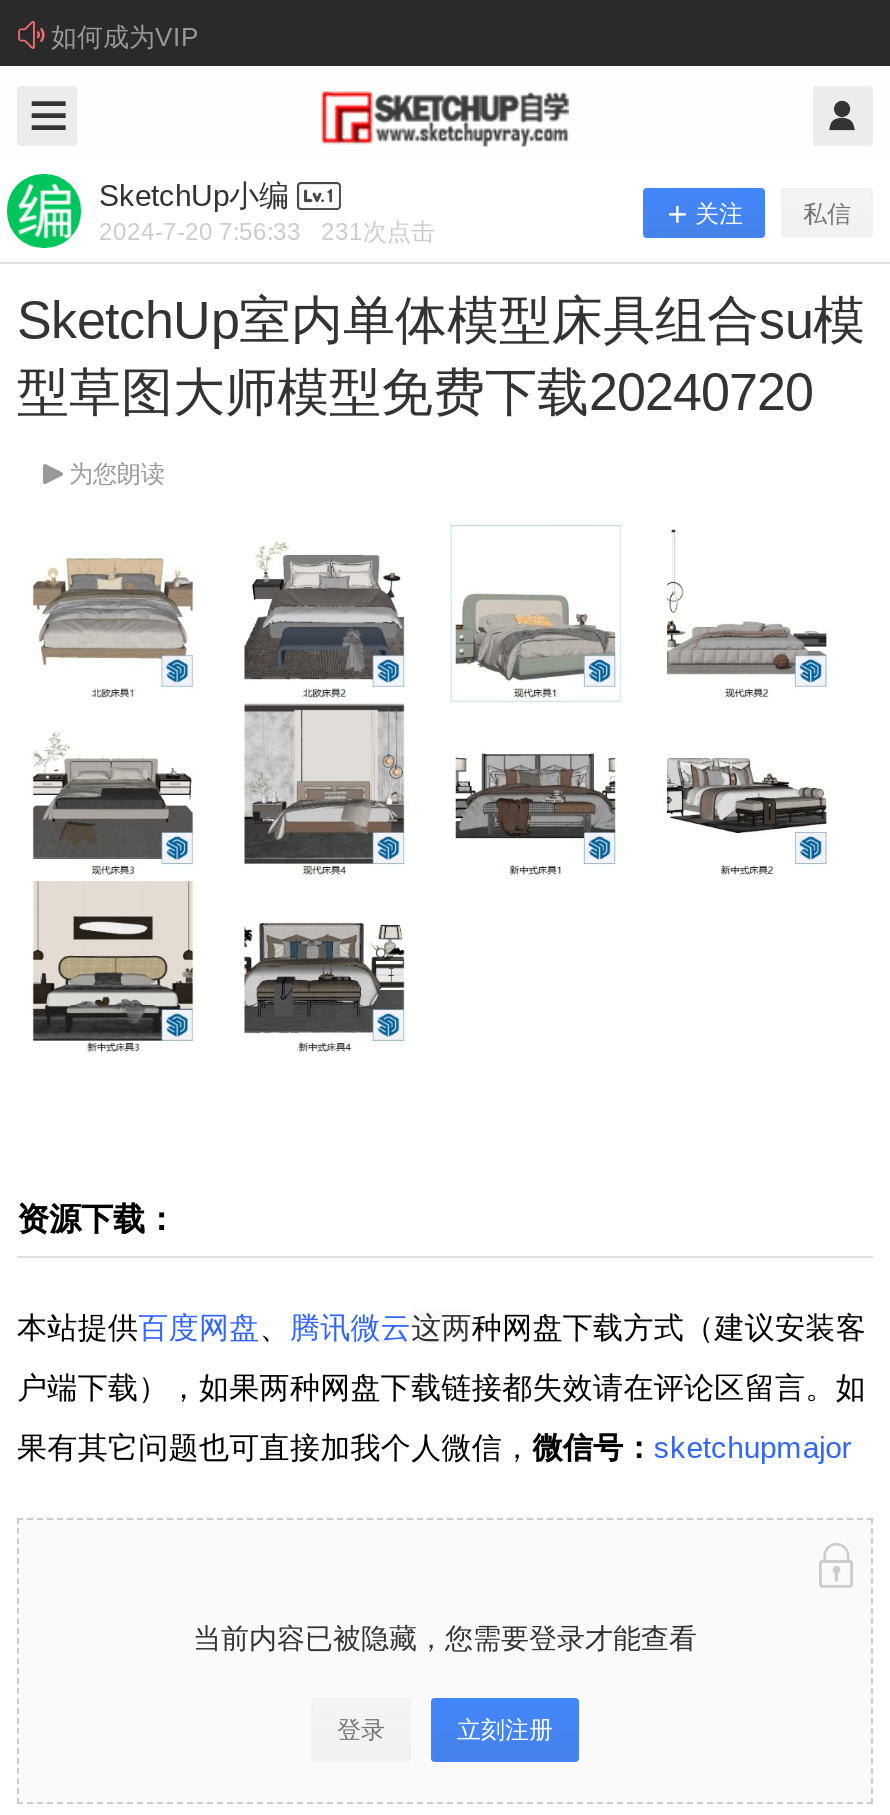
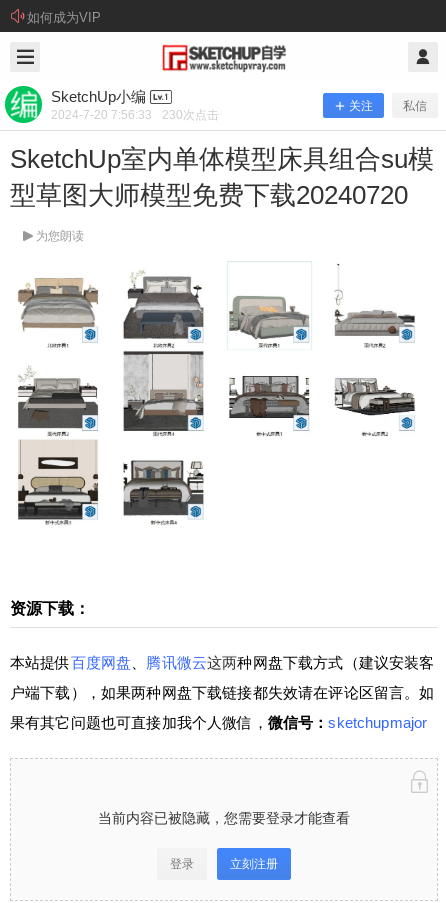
[99,218,435,246] 2024-7-20 7:56:33 231次点击 -> [51,108,219,122] 2024-7-20 7:56:33 230次点击

